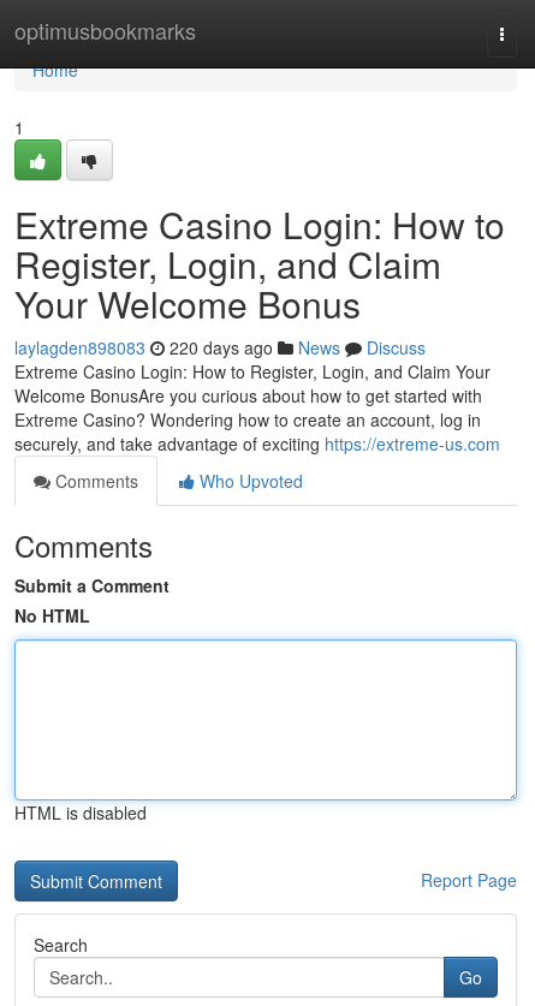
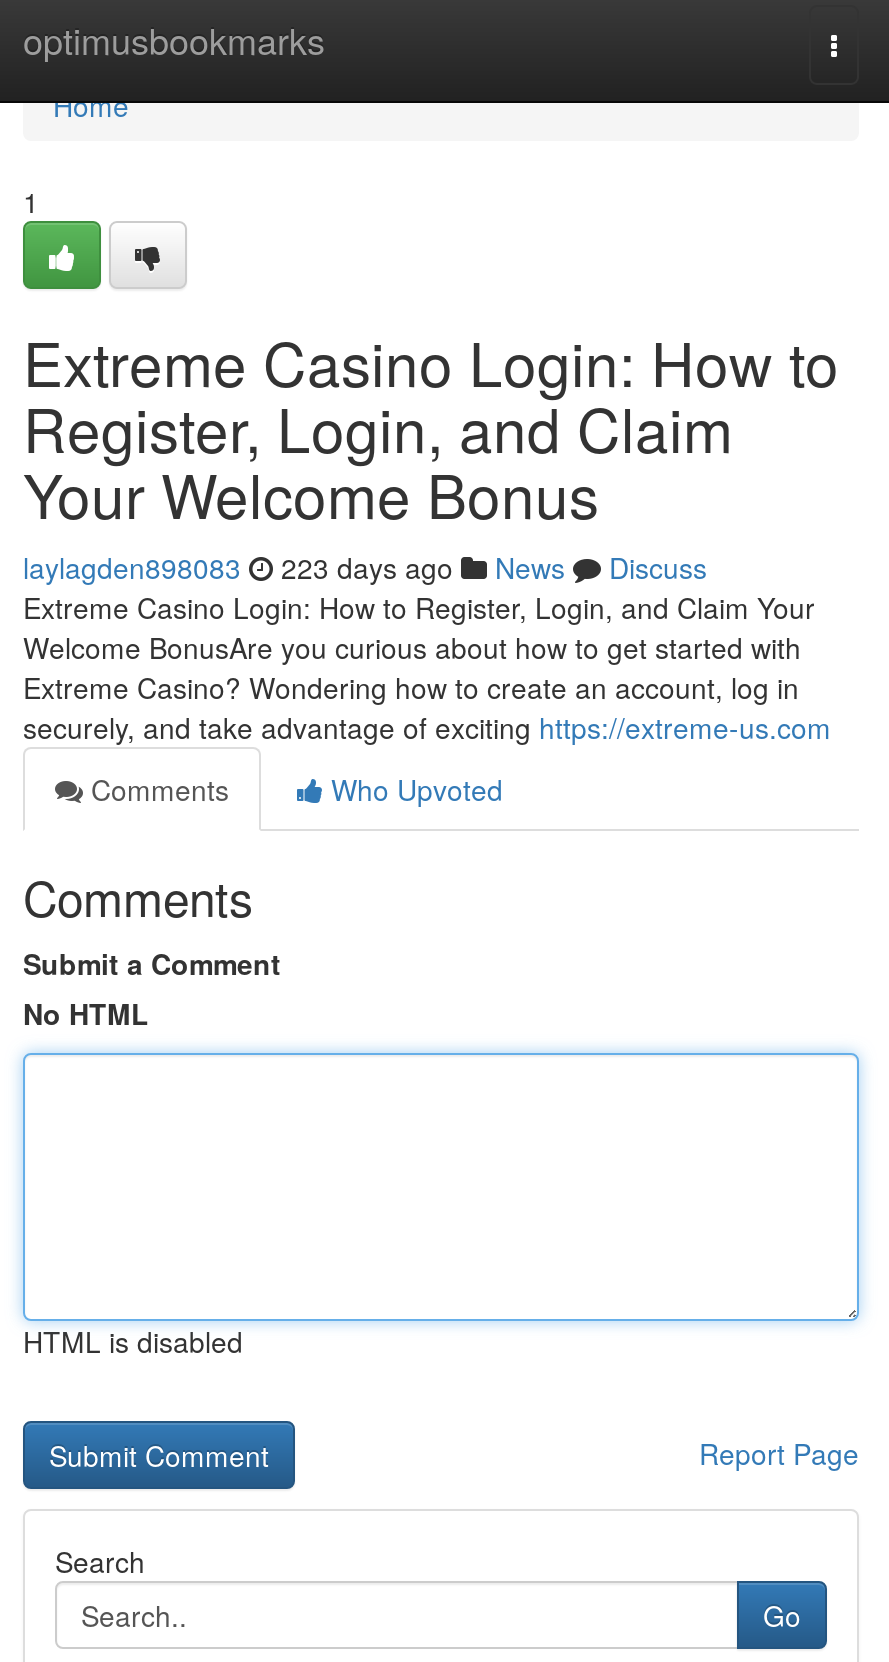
[14,335,426,359] laylagden898083 220 days ago News Discuss -> [23,547,707,587] laylagden898083 223 days ago News Discuss

